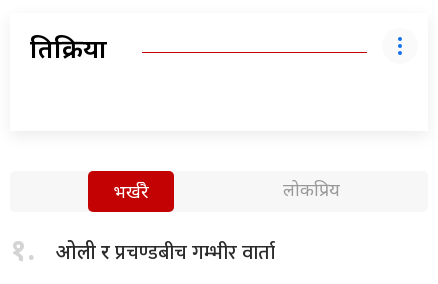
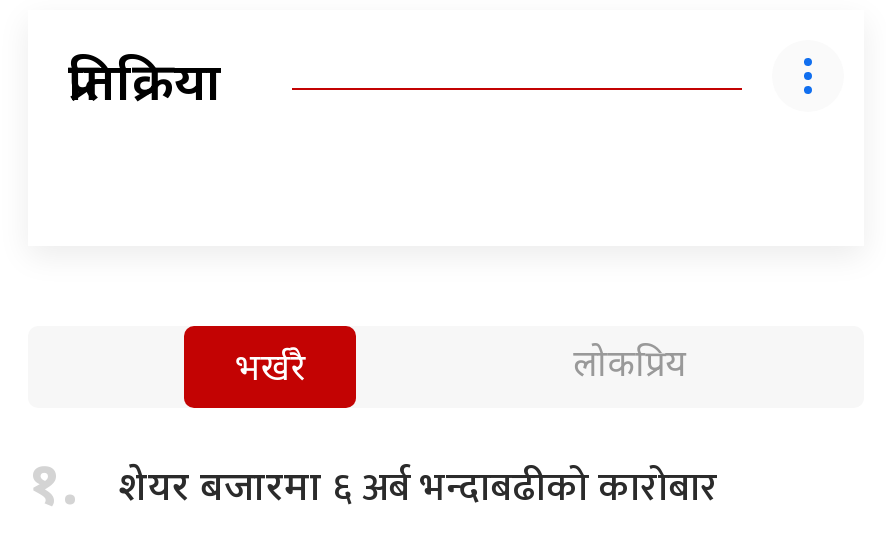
[55,235,275,269] ओली र प्रचण्डबीच गम्भीर वार्ता -> [118,455,718,523] शेयर बजारमा ६ अर्ब भन्दाबढीको कारोबार

